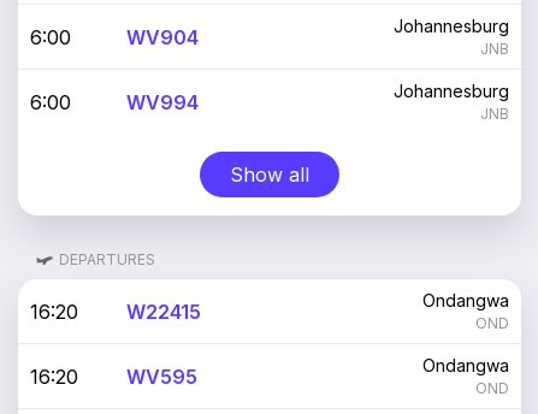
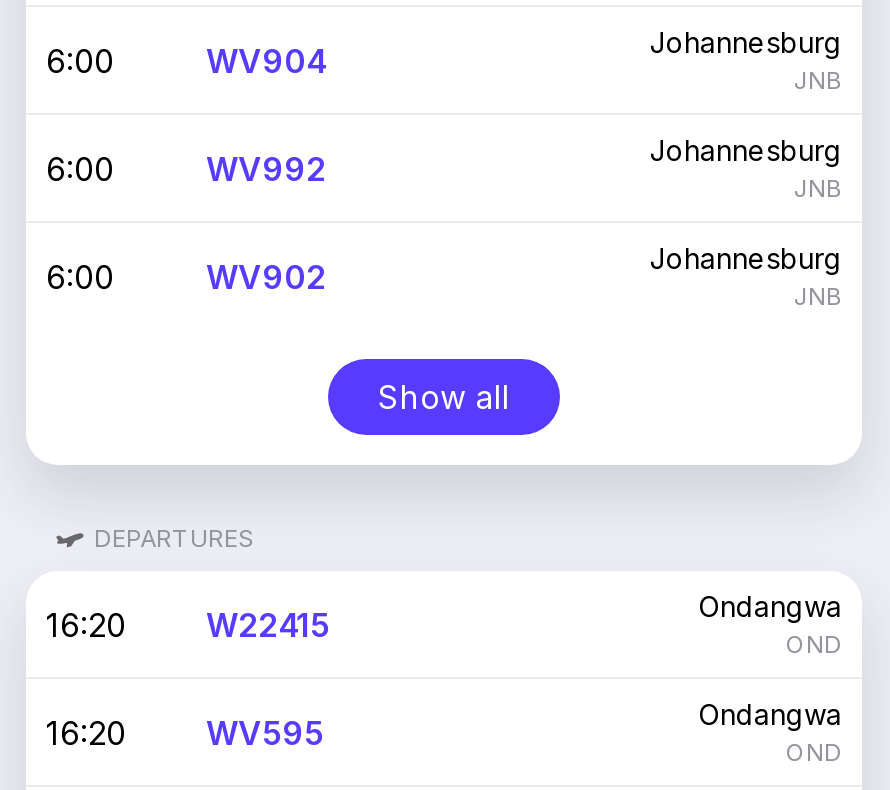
[126,90,199,114] WV994 -> [46,133,842,296] WV992 | Johannesburg | JNB | 6:00 | WV902

